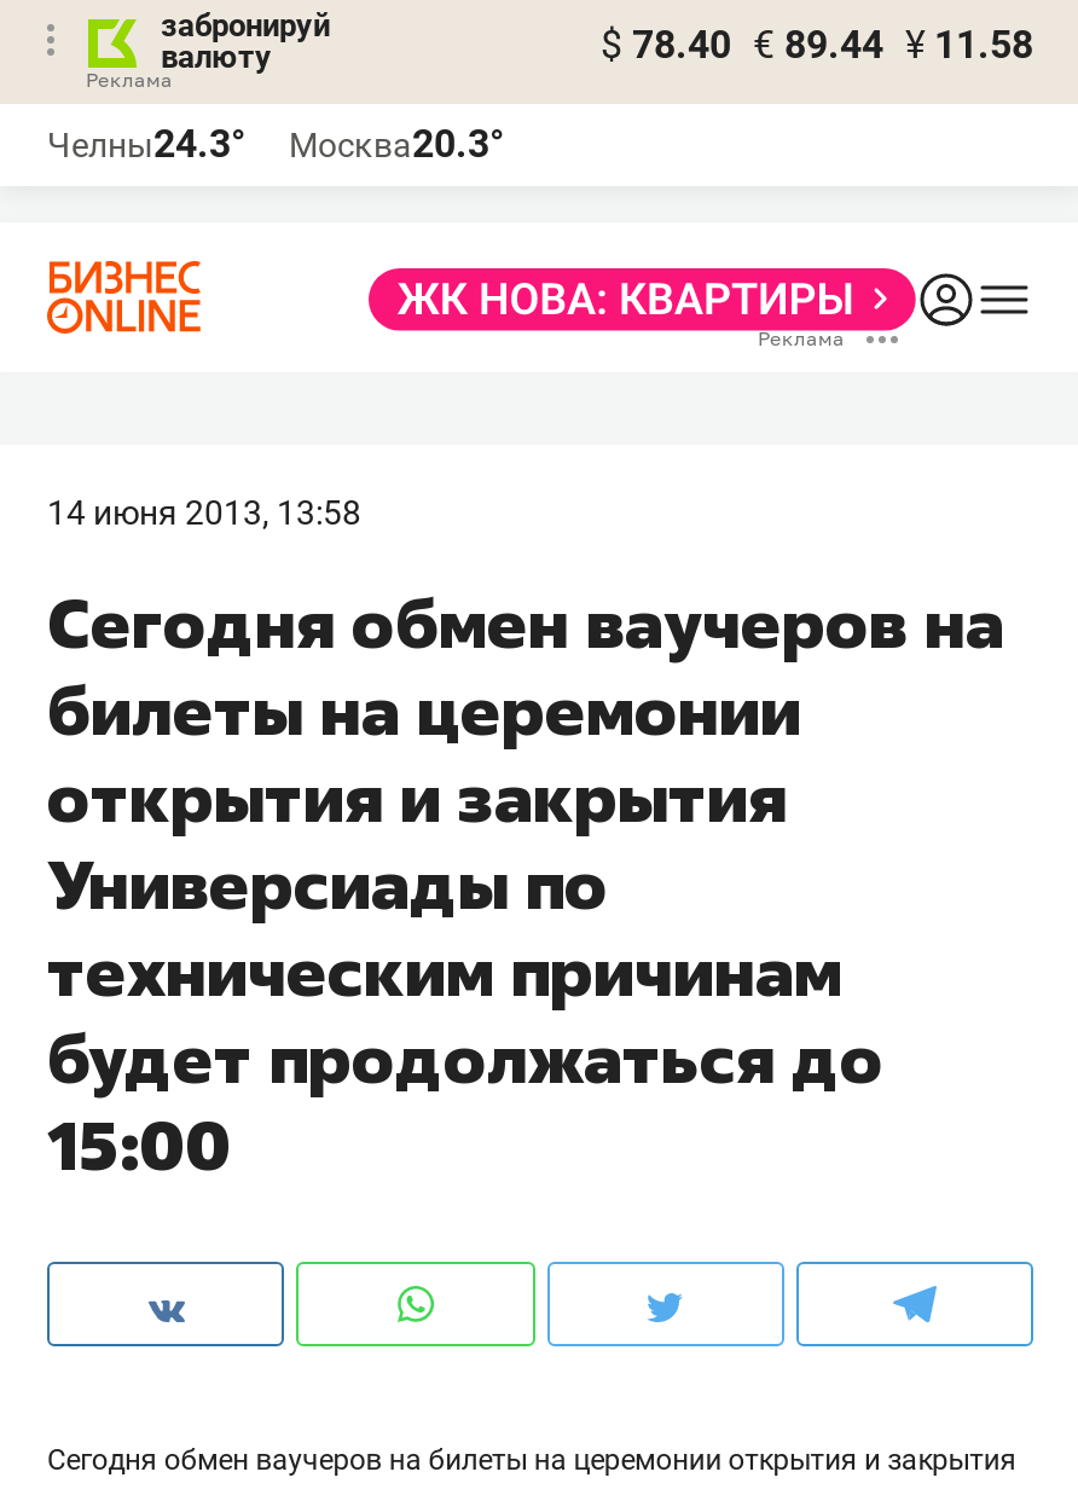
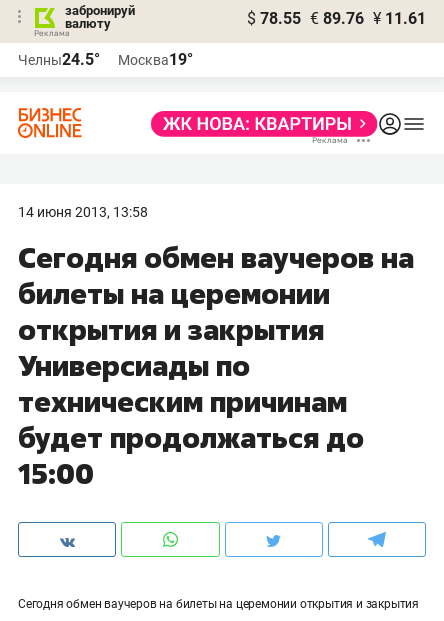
[601,22,1033,68] $ 78.40 € 89.44 ¥ 11.58 -> [247,9,426,28] $ 78.55 € 89.76 ¥ 11.61
[47,121,245,167] Челны24.3° -> [18,50,100,69] Челны24.5°
[289,121,504,167] Москва20.3° -> [118,50,193,69] Москва19°

